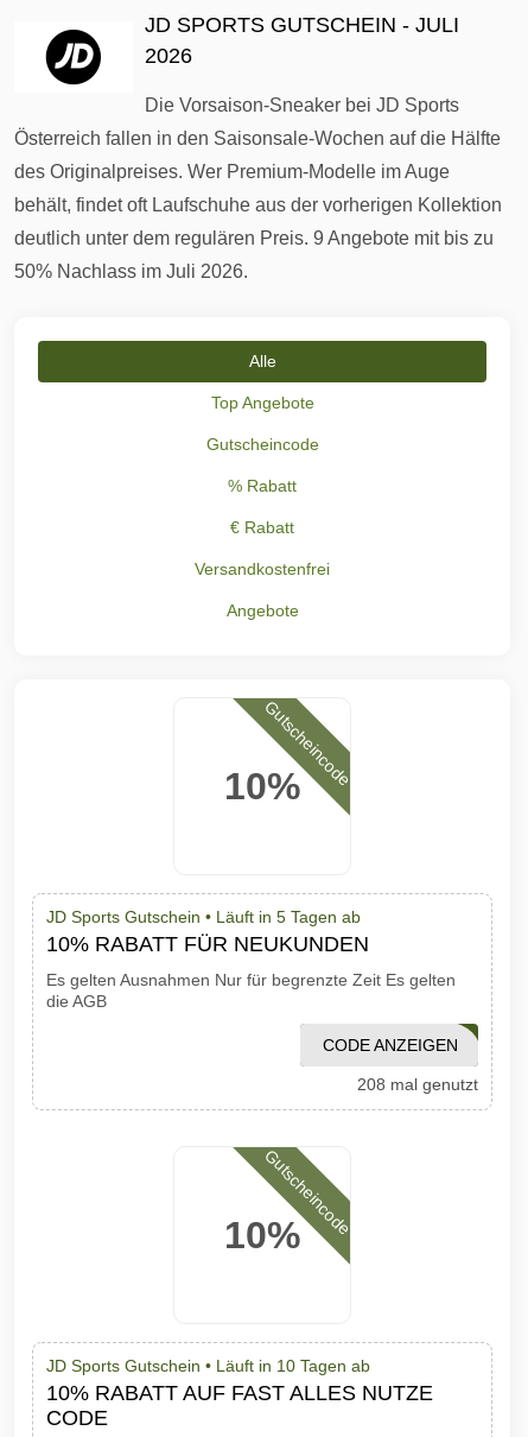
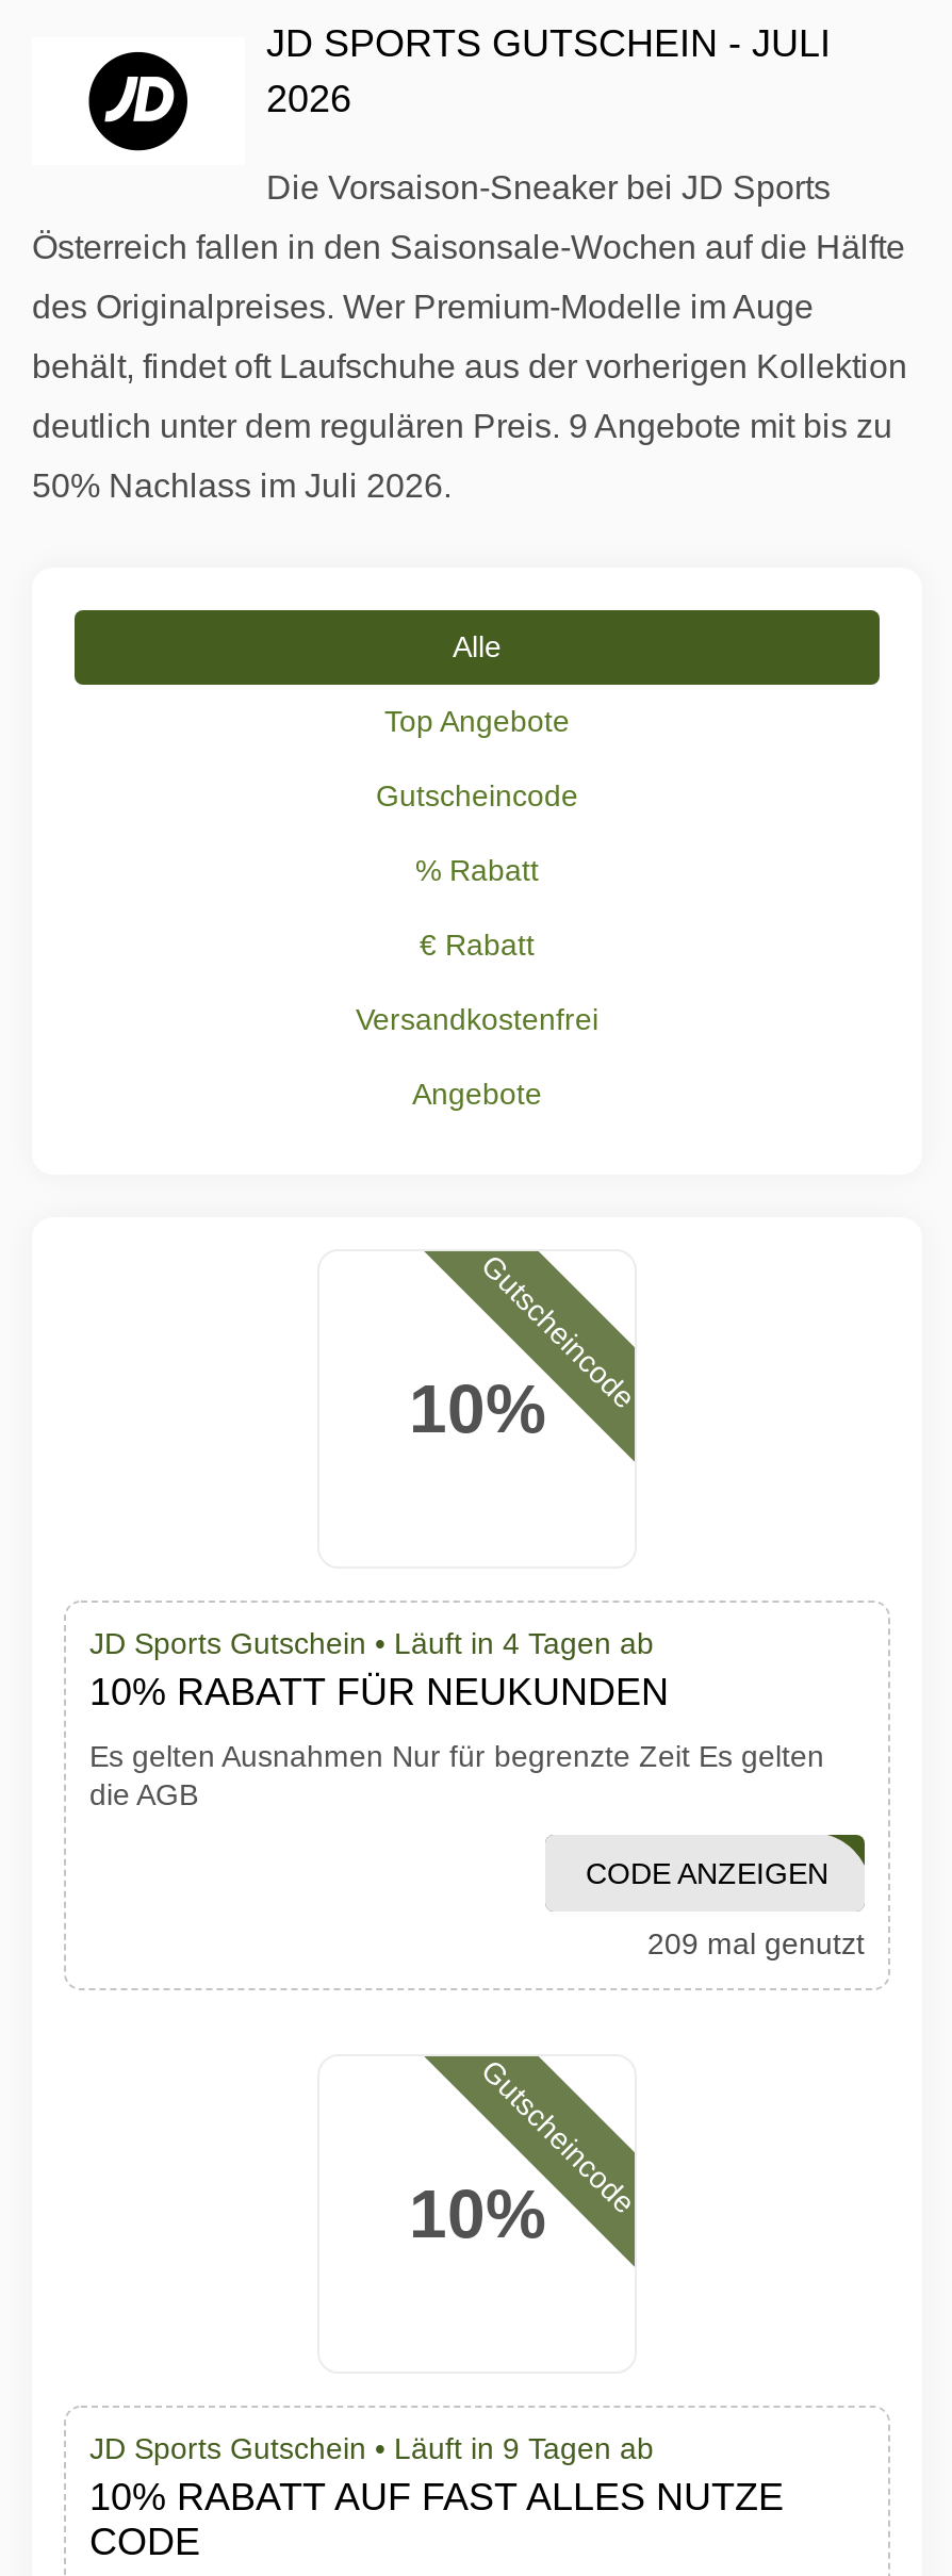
[46,907,361,926] JD Sports Gutschein • Läuft in 5 Tagen ab -> [89,1626,654,1660] JD Sports Gutschein • Läuft in 4 Tagen ab
[357,1075,478,1094] 208 mal genutzt -> [647,1926,865,1960] 209 mal genutzt
[46,1356,370,1375] JD Sports Gutschein • Läuft in 10 Tagen ab -> [89,2431,654,2465] JD Sports Gutschein • Läuft in 9 Tagen ab

